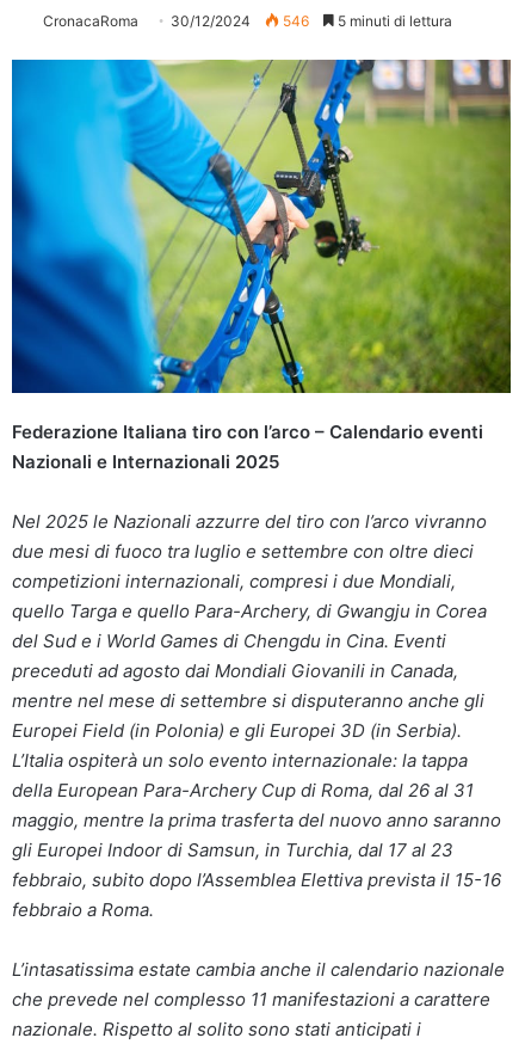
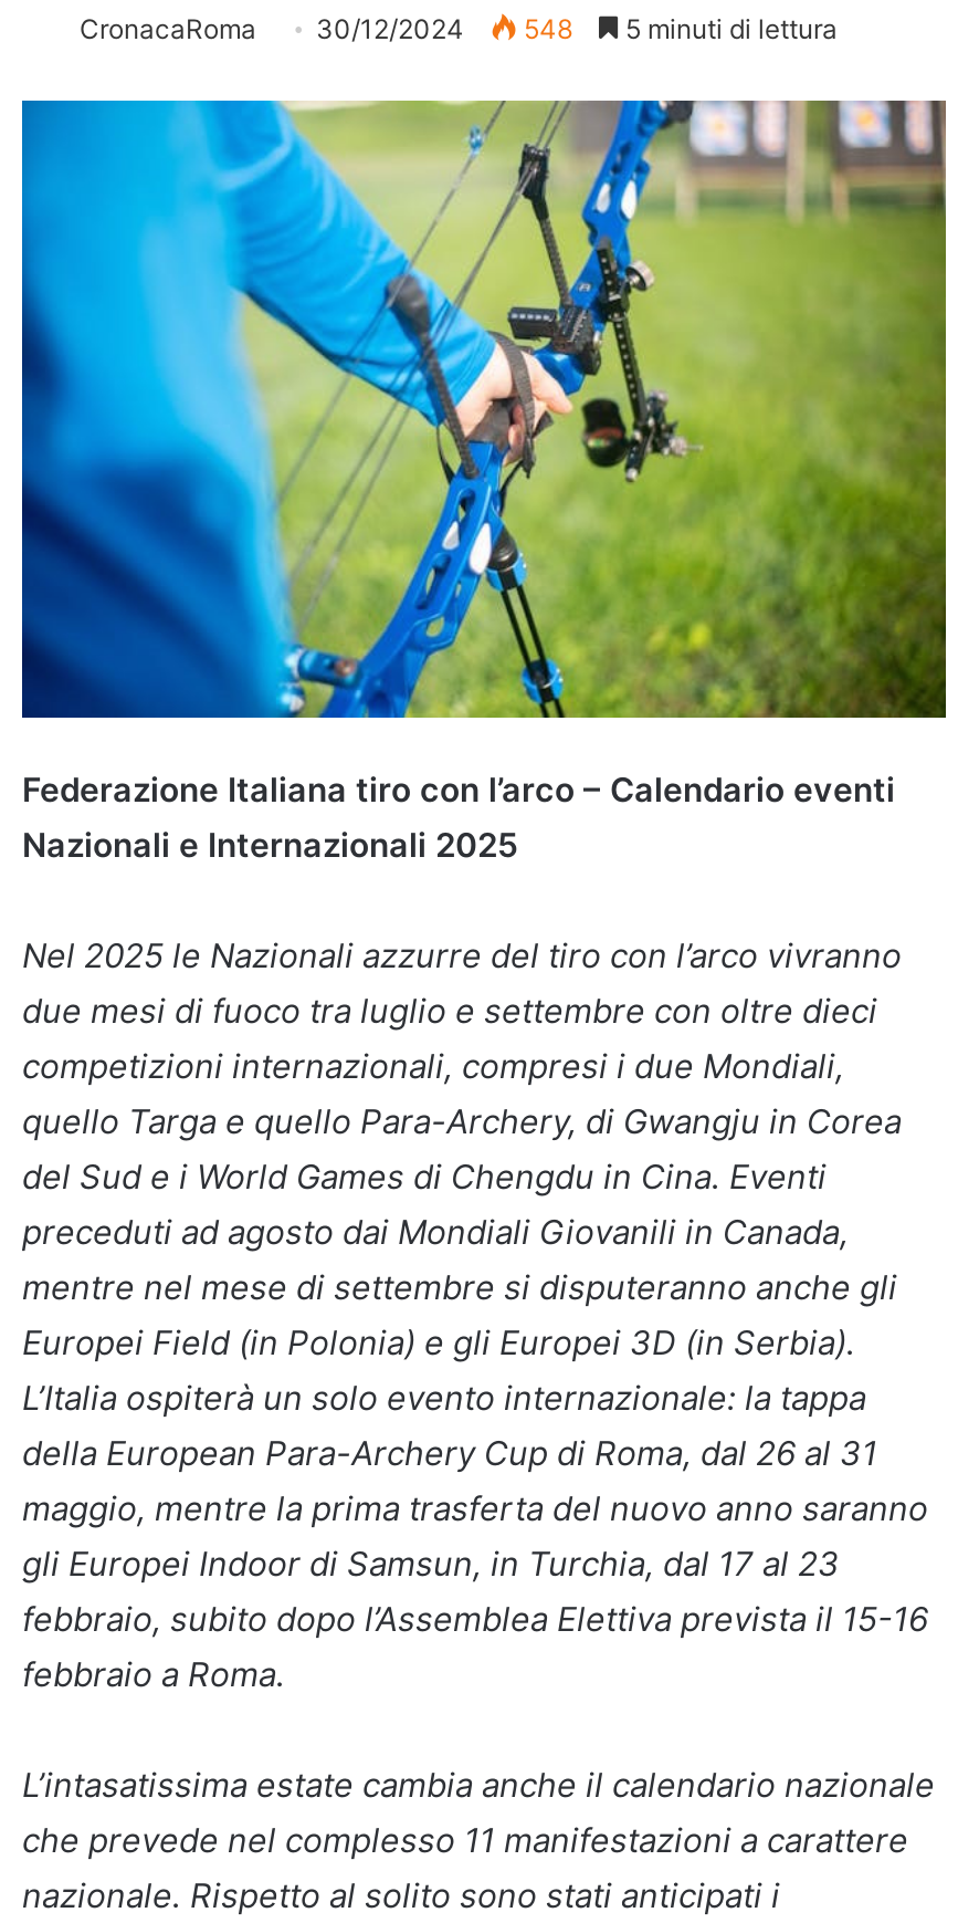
[43,12,452,30] CronacaRoma 30/12/2024 546 5 minuti di lettura -> [80,12,838,45] CronacaRoma 30/12/2024 548 5 minuti di lettura

